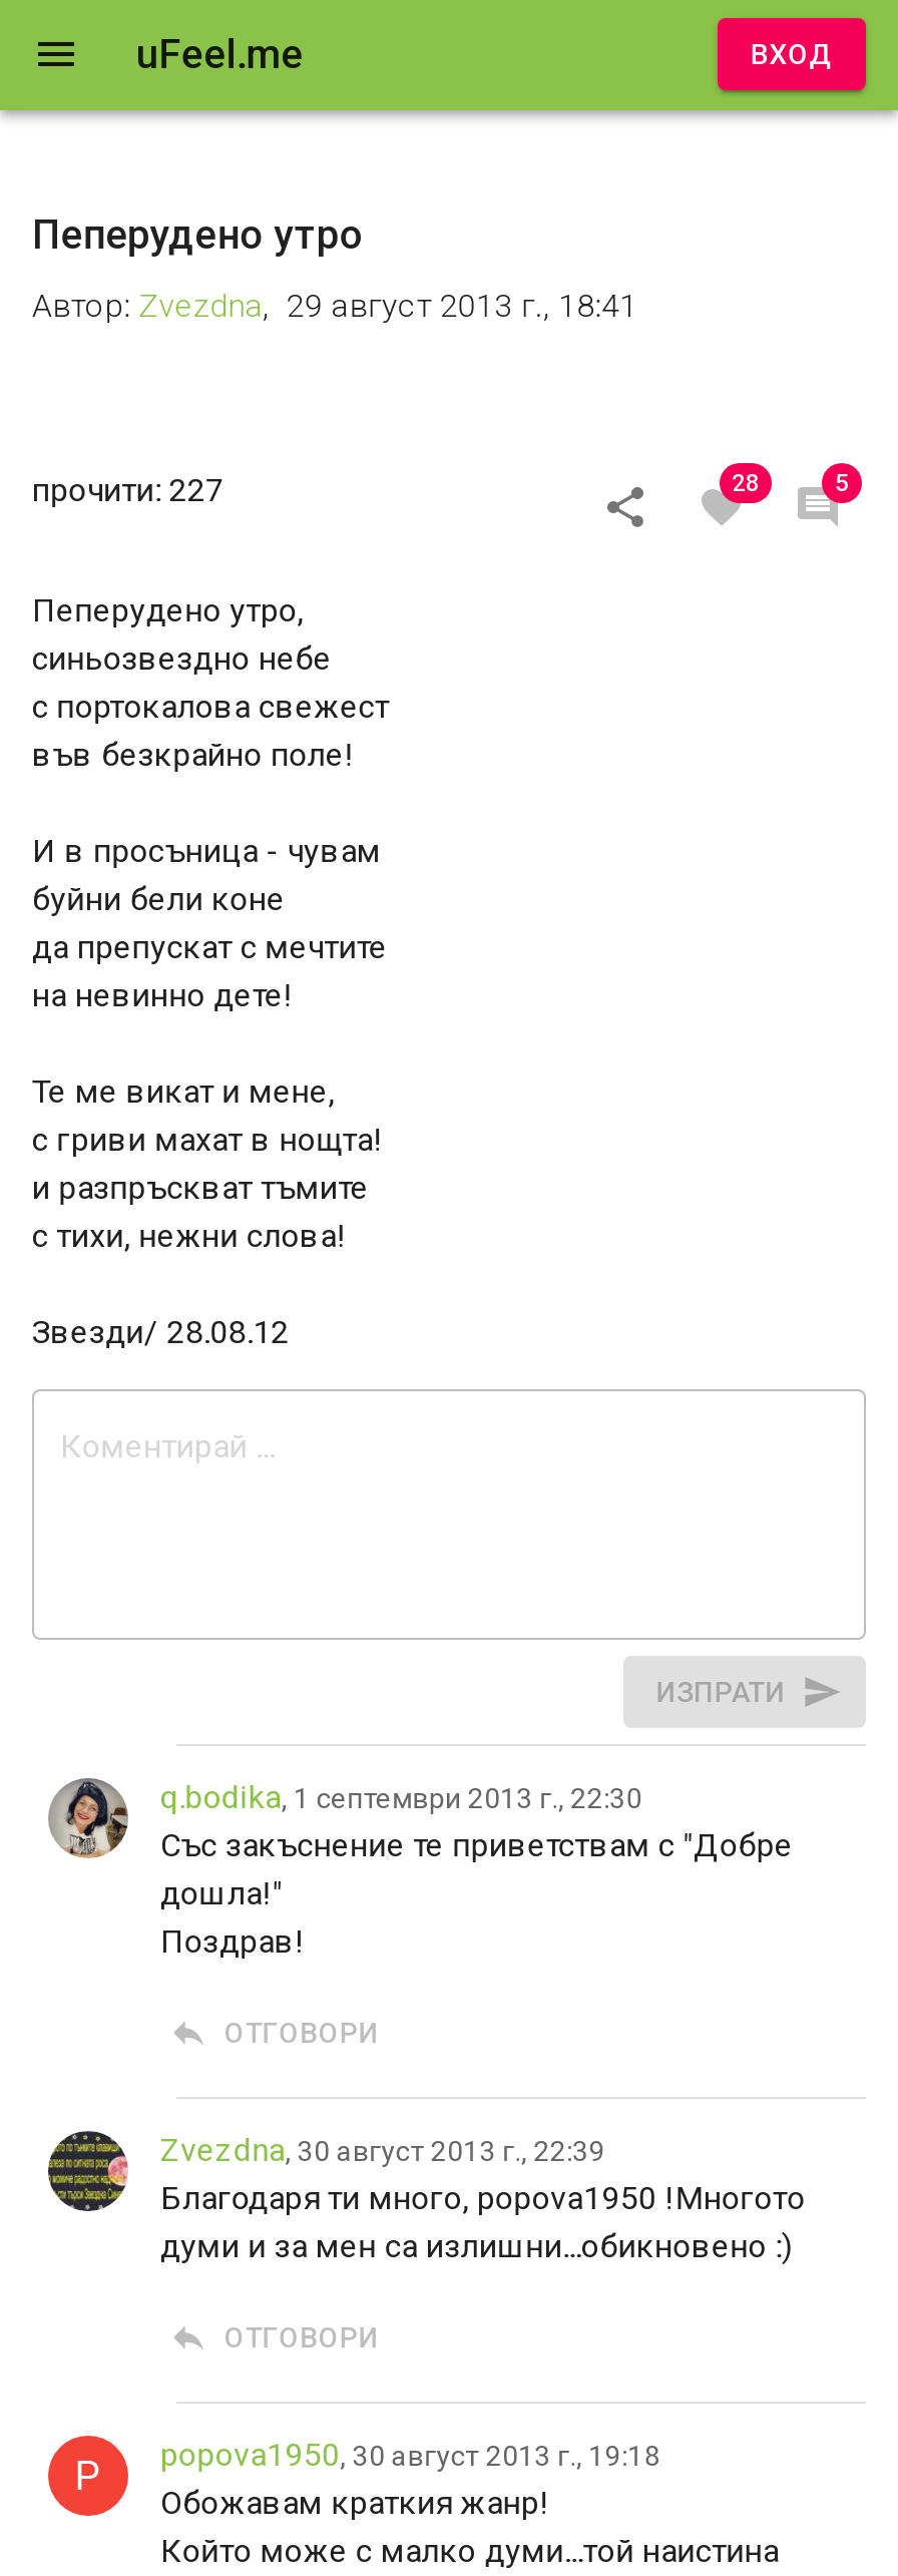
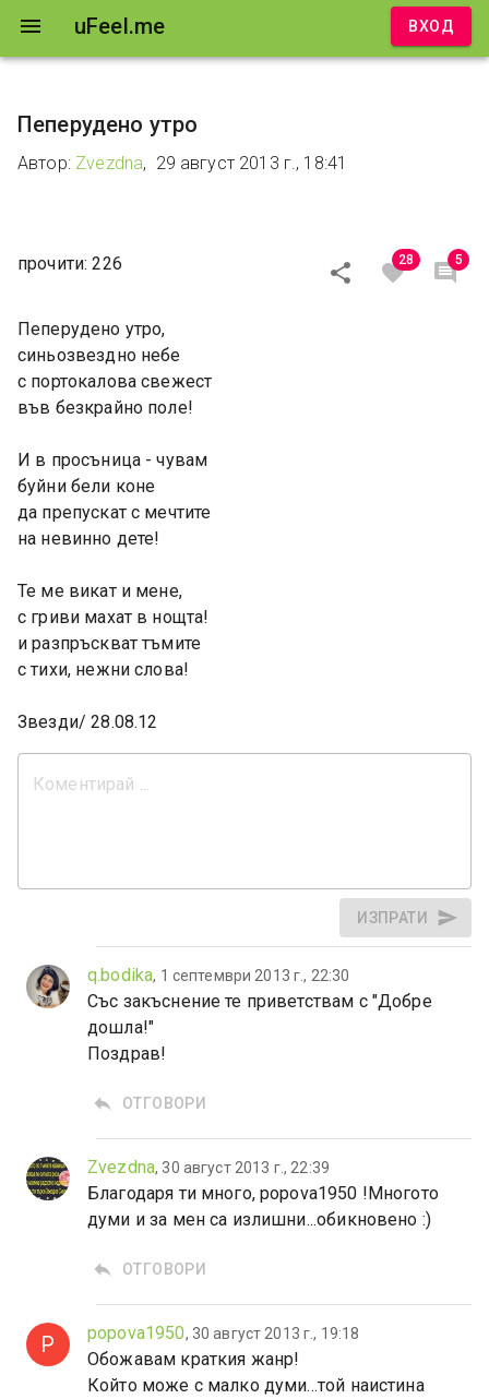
[32,471,224,509] прочити: 227 -> [17,253,122,274] прочити: 226

